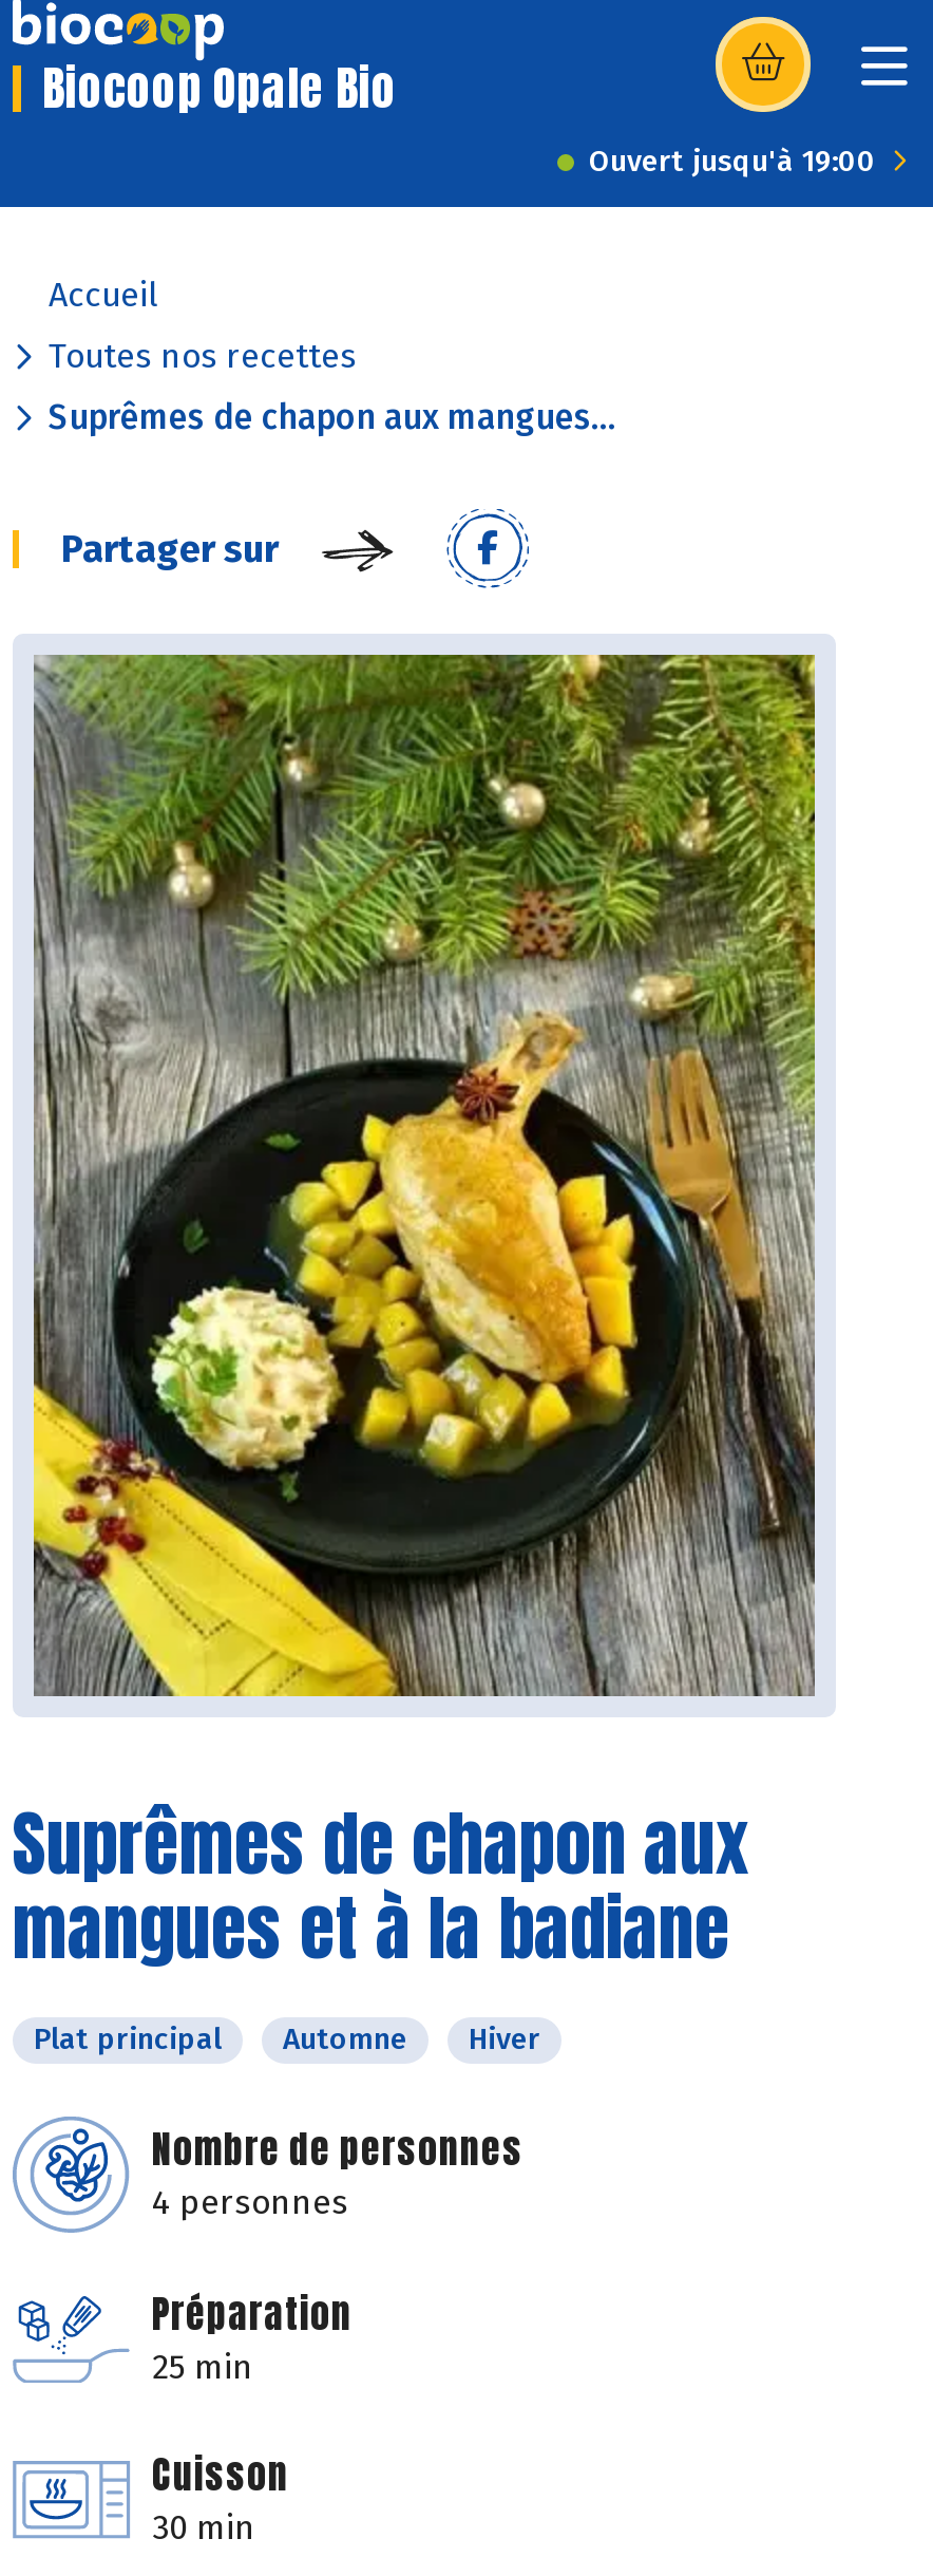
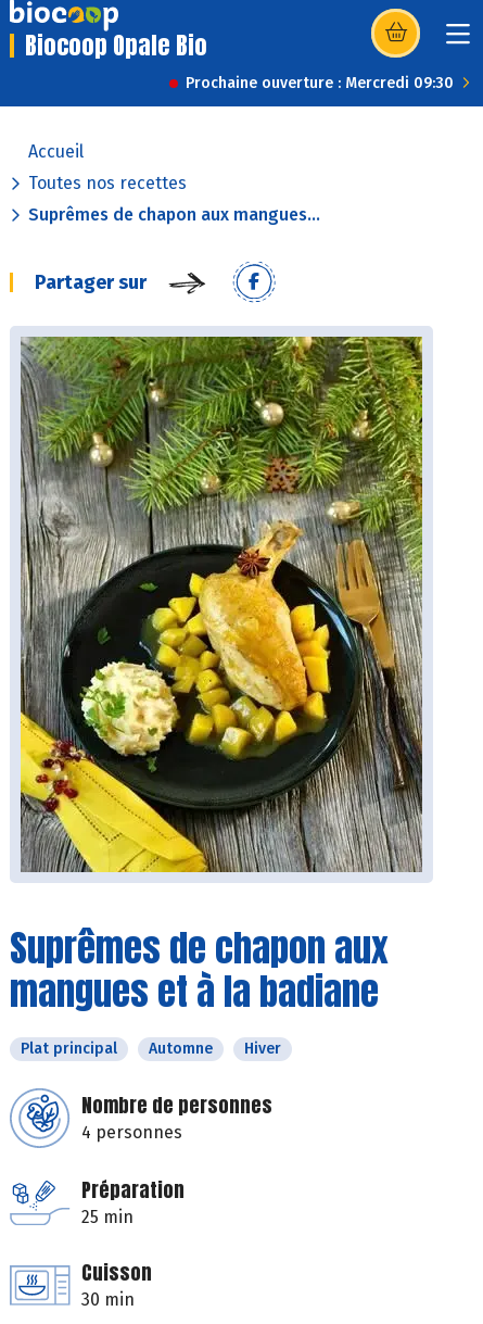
[589,144,876,180] Ouvert jusqu'à 19:00 -> [186,74,454,92] Prochaine ouverture : Mercredi 09:30

